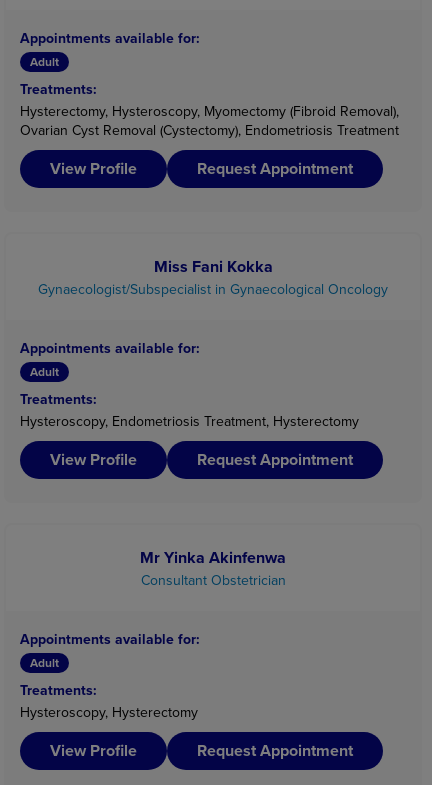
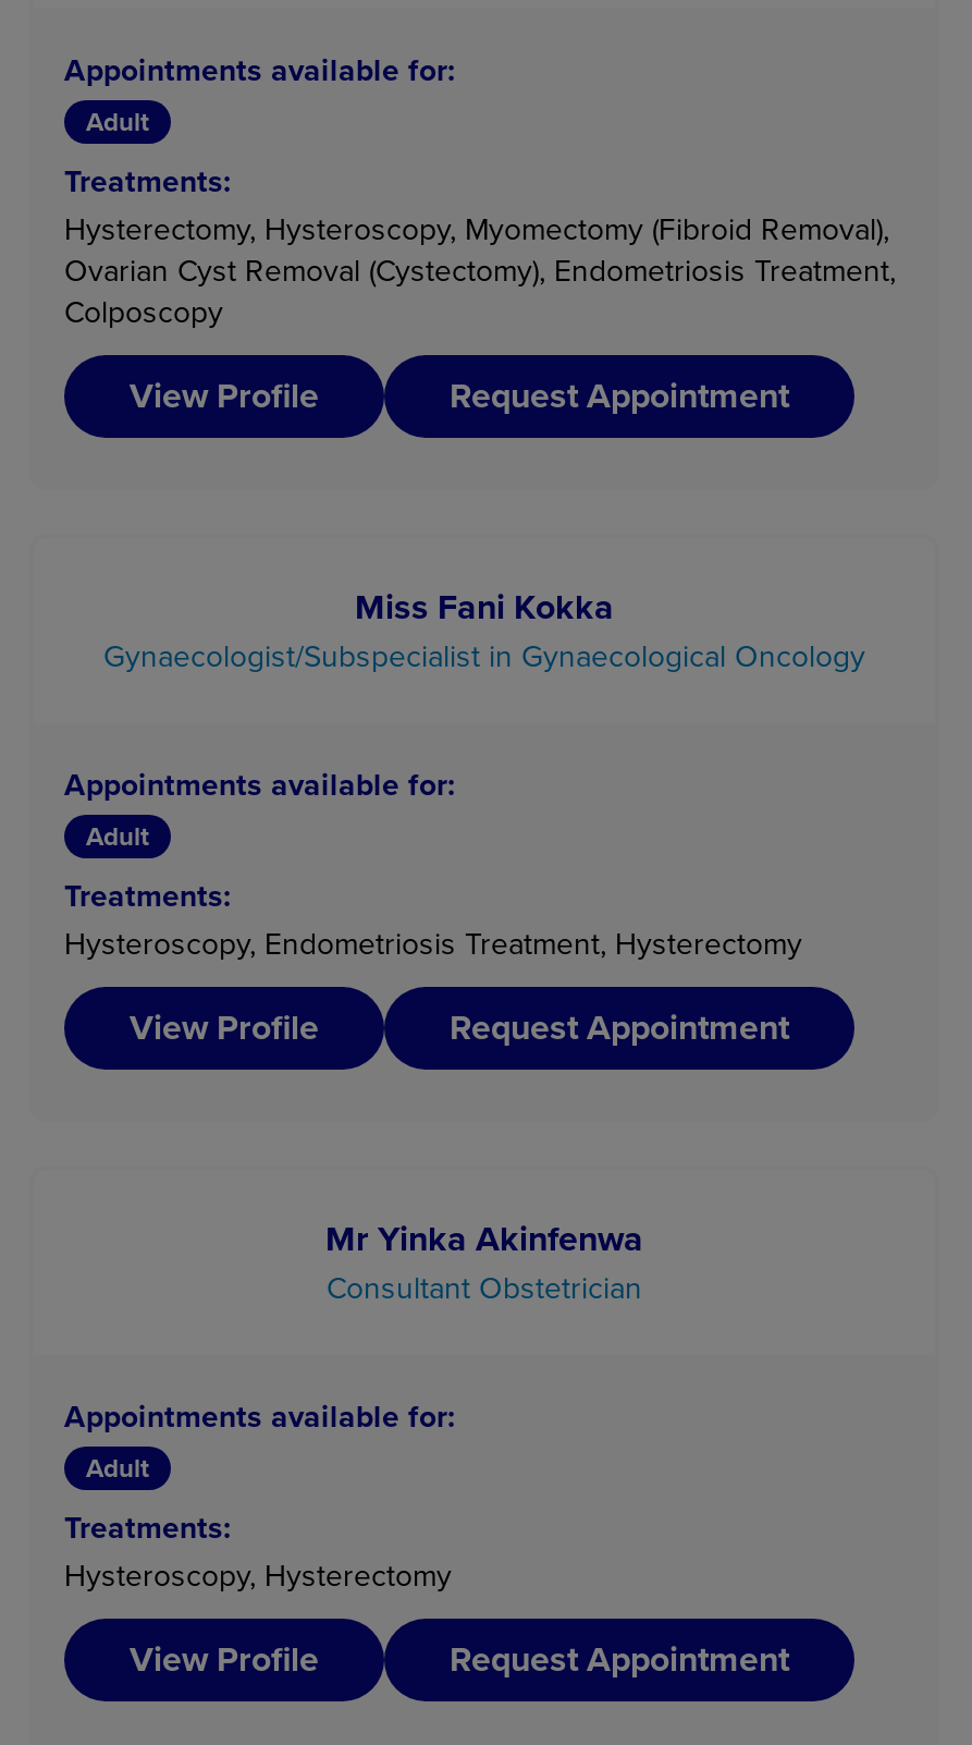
[20,119,399,139] Ovarian Cyst Removal (Cystectomy), Endometriosis Treatment -> [64,247,896,334] Ovarian Cyst Removal (Cystectomy), Endometriosis Treatment, | Colposcopy

